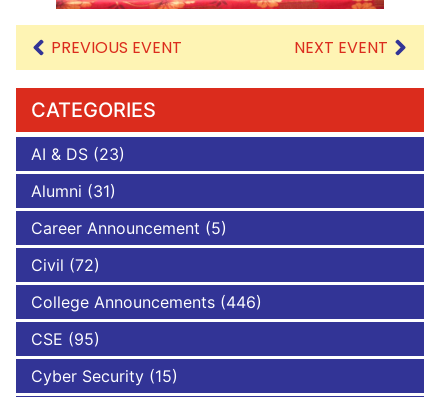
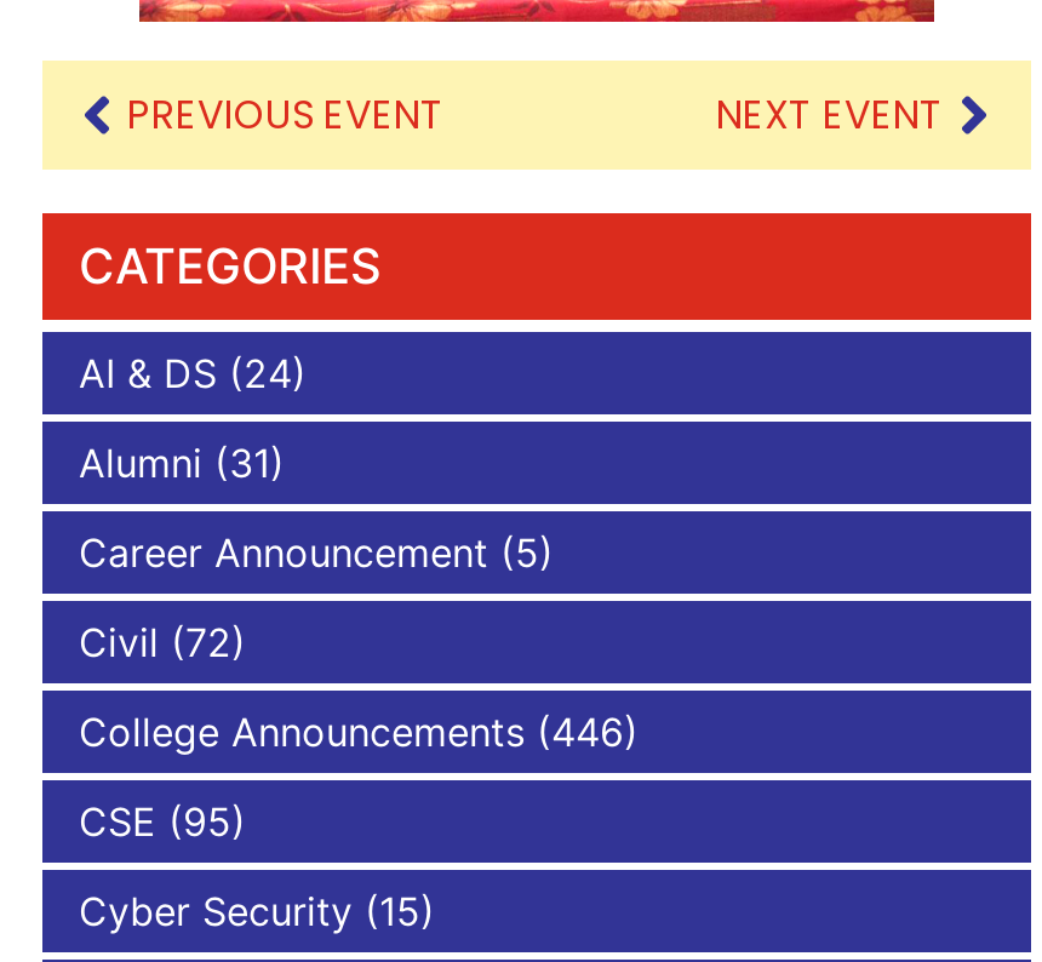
[31,144,125,164] AI & DS (23) -> [79,350,307,399] AI & DS (24)

